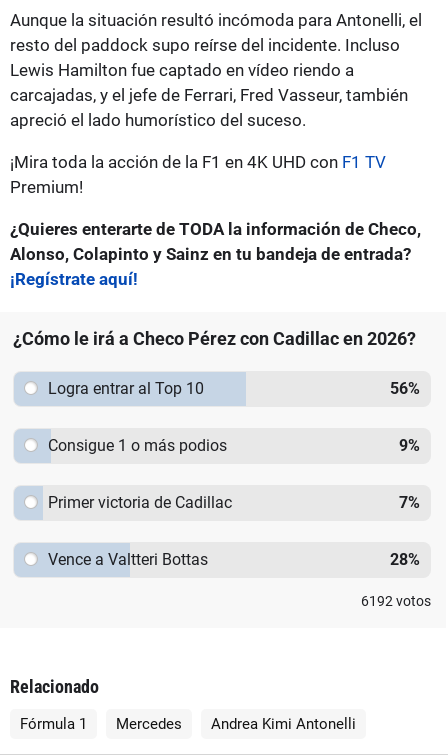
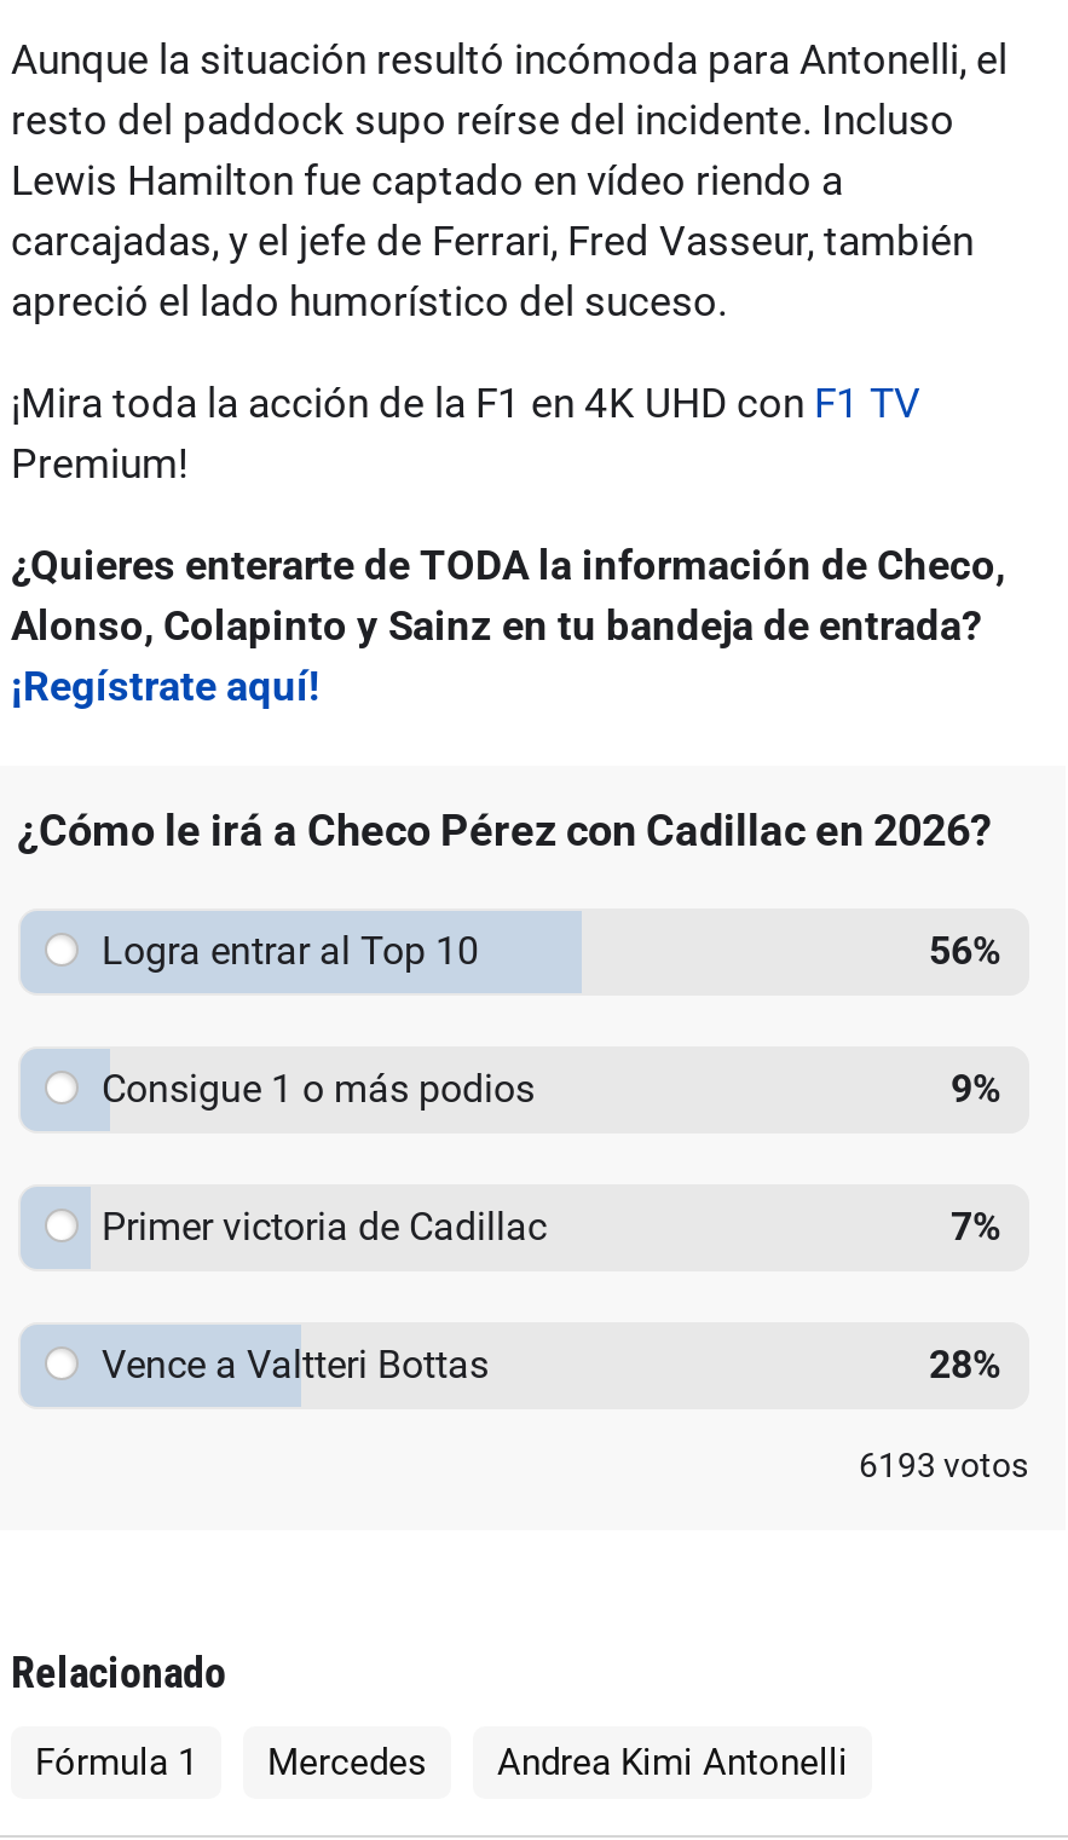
[360,593,430,609] 6192 votos -> [859,1445,1028,1484] 6193 votos

